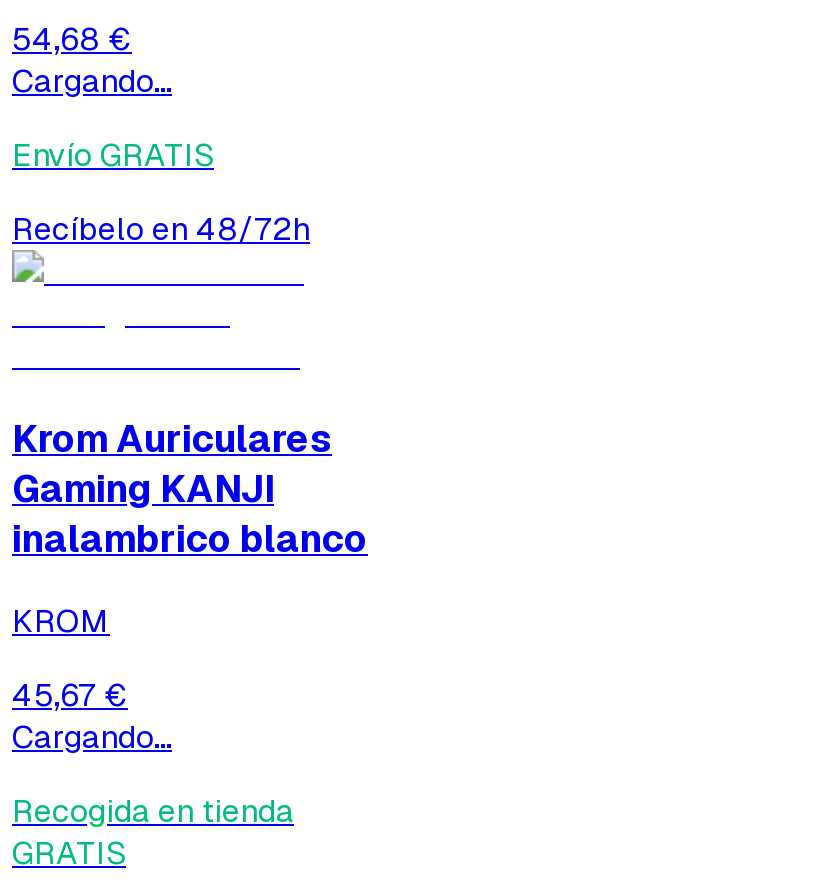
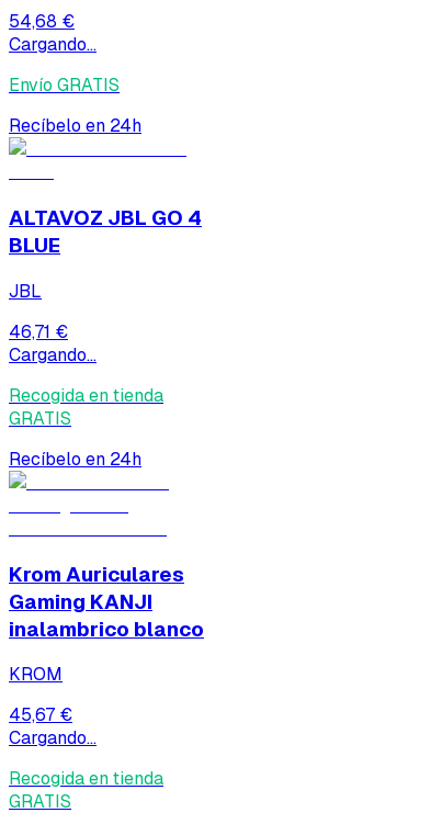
[12,208,310,250] Recíbelo en 48/72h -> [9,115,202,471] Recíbelo en 24h | ALTAVOZ JBL GO 4 | BLUE | JBL | 46,71 € | Cargando... | Recogida en tienda | GRATIS | Recíbelo en 24h

